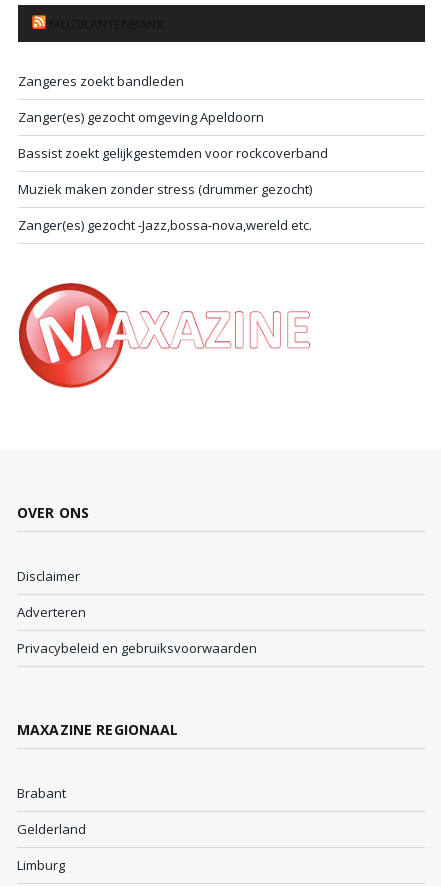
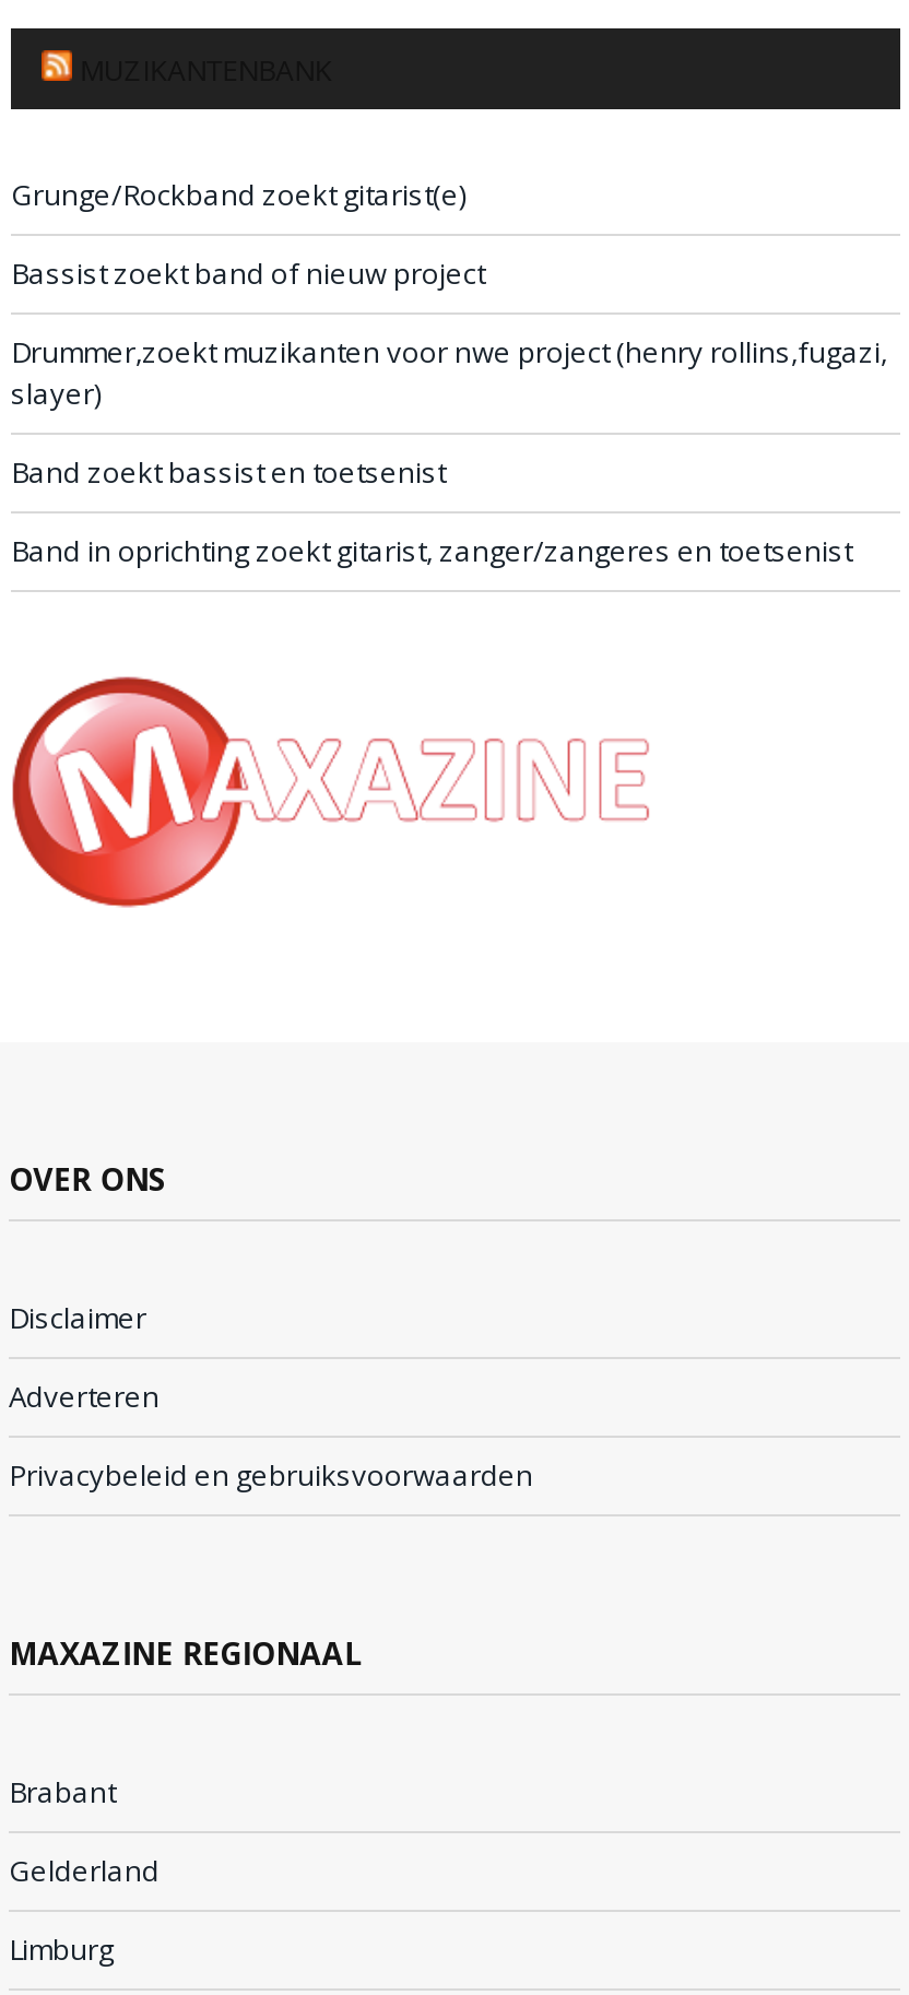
[18,72,184,90] Zangeres zoekt bandleden -> [11,175,465,215] Grunge/Rockband zoekt gitarist(e)
[18,108,264,126] Zanger(es) gezocht omgeving Apeldoorn -> [11,254,485,293] Bassist zoekt band of nieuw project
[18,144,328,162] Bassist zoekt gelijkgestemden voor rockcoverband -> [11,333,887,414] Drummer,zoekt muzikanten voor nwe project (henry rollins,fugazi, | slayer)
[18,180,312,198] Muziek maken zonder stress (drummer gezocht) -> [11,453,446,492] Band zoekt bassist en toetsenist
[18,216,312,234] Zanger(es) gezocht -Jazz,bossa-nova,wereld etc. -> [11,532,852,571] Band in oprichting zoekt gitarist, zanger/zangeres en toetsenist

